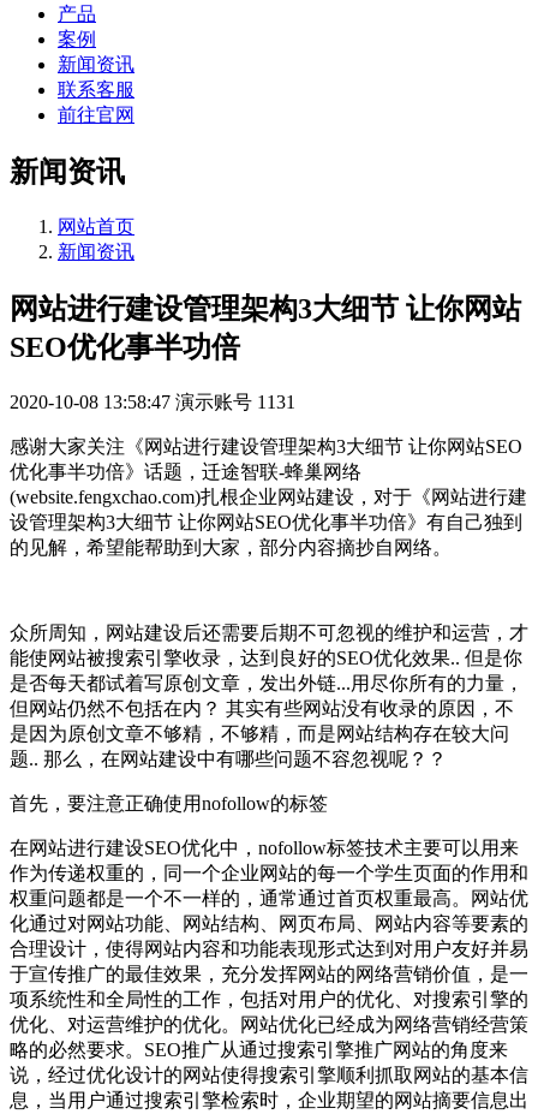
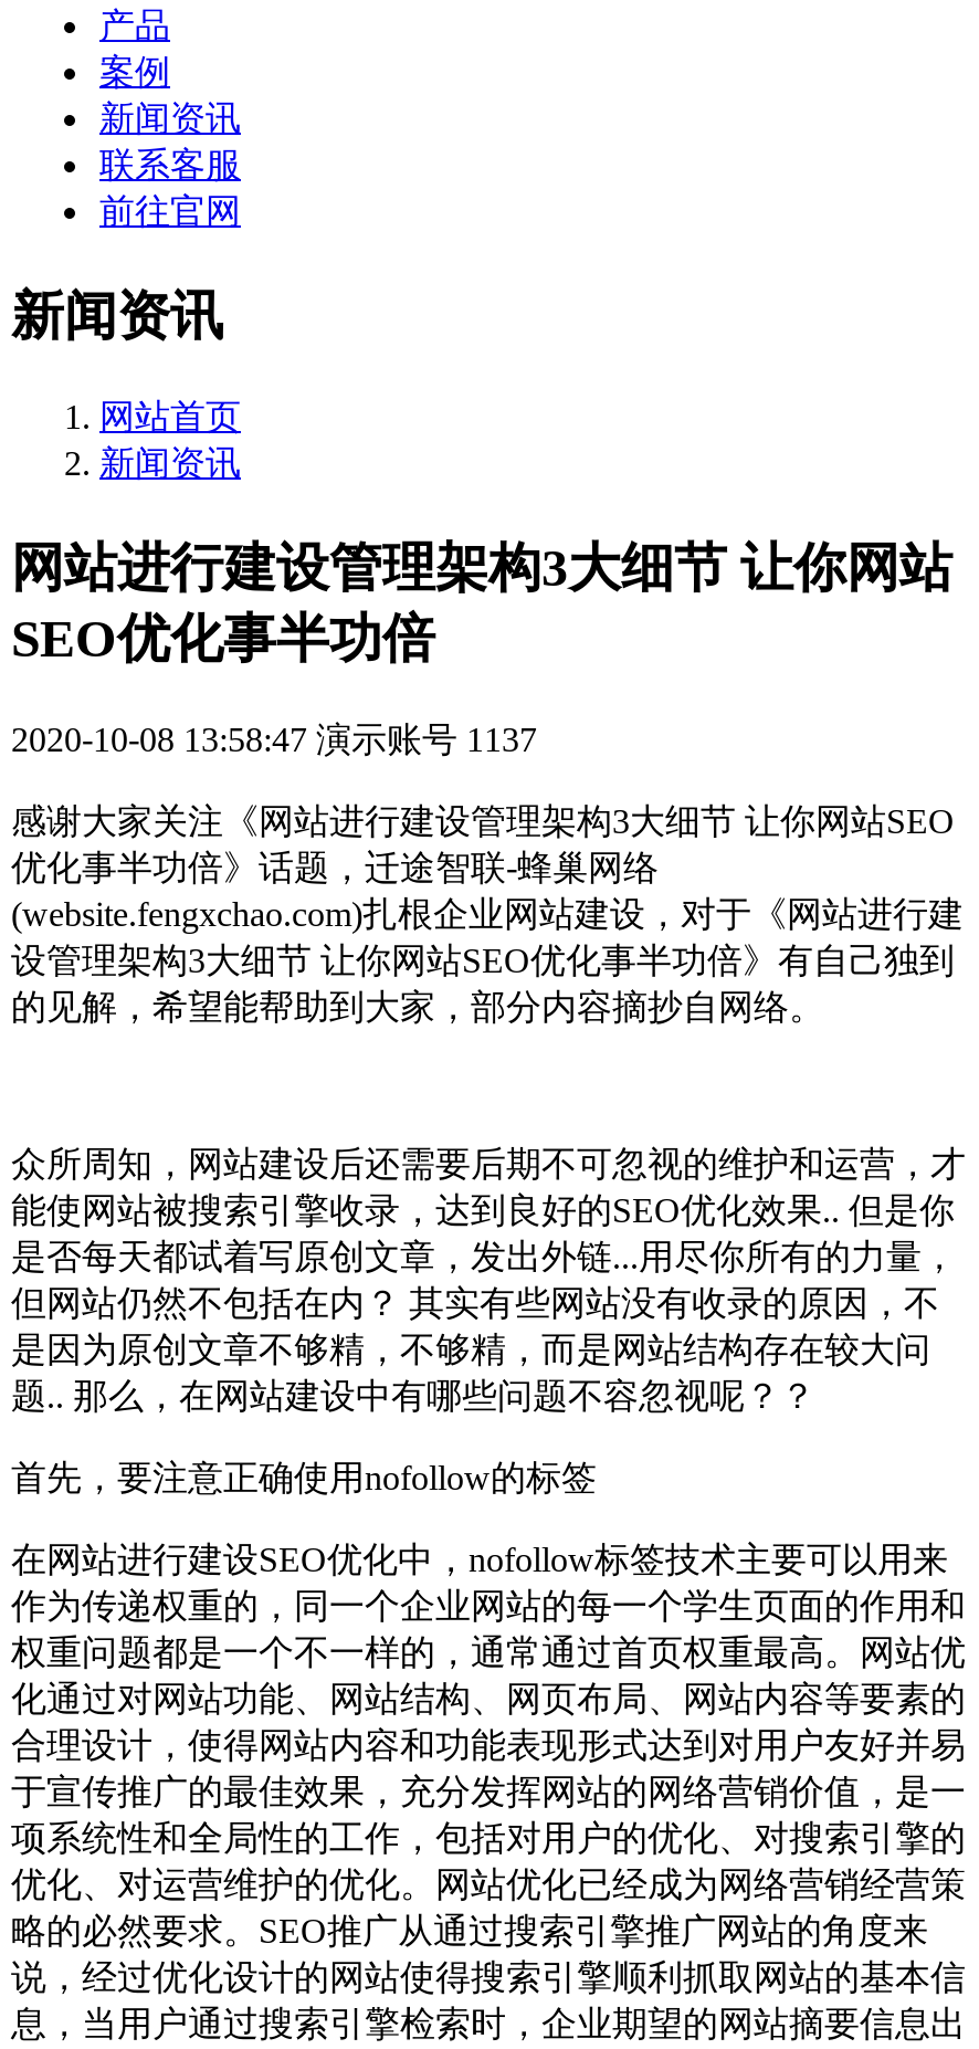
[10,391,295,412] 2020-10-08 13:58:47 演示账号 1131 -> [11,720,537,757] 2020-10-08 13:58:47 演示账号 1137

